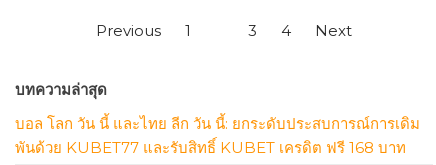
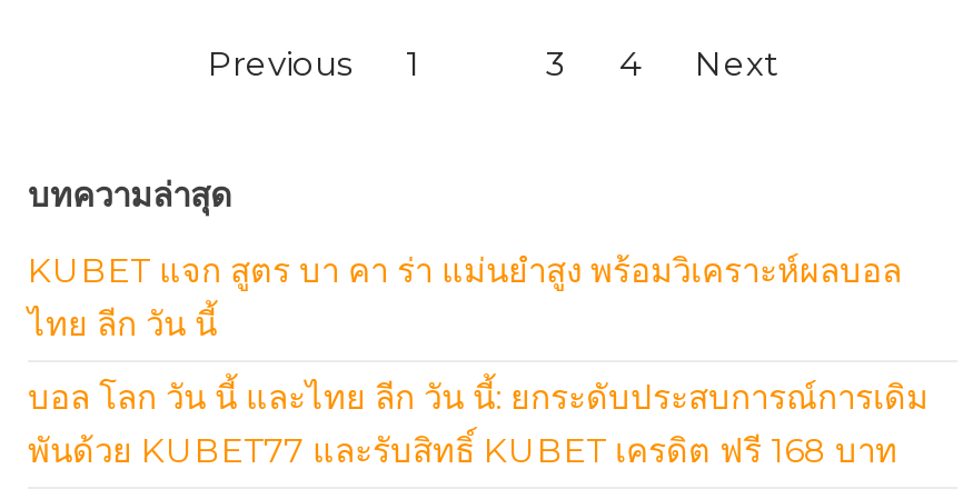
none -> [28,249,902,344] KUBET แจก สูตร บา คา ร่า แม่นยำสูง พร้อมวิเคราะห์ผลบอล | ไทย ลีก วัน นี้

